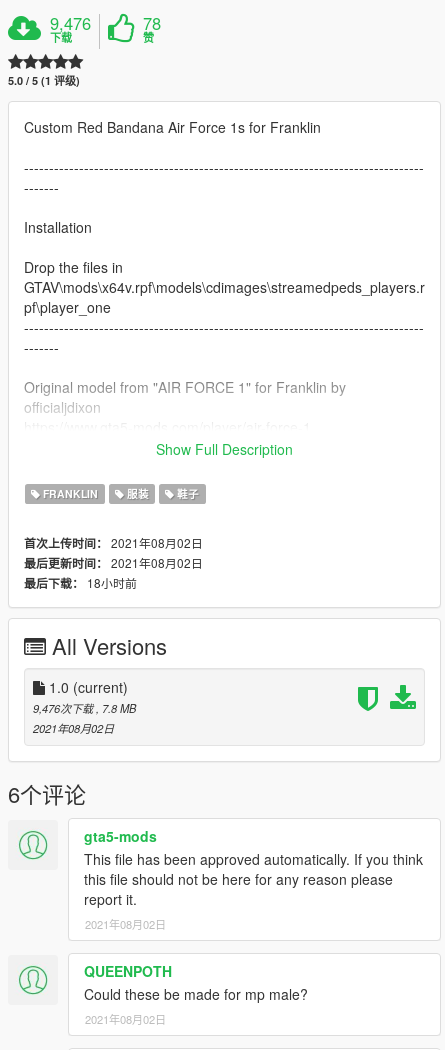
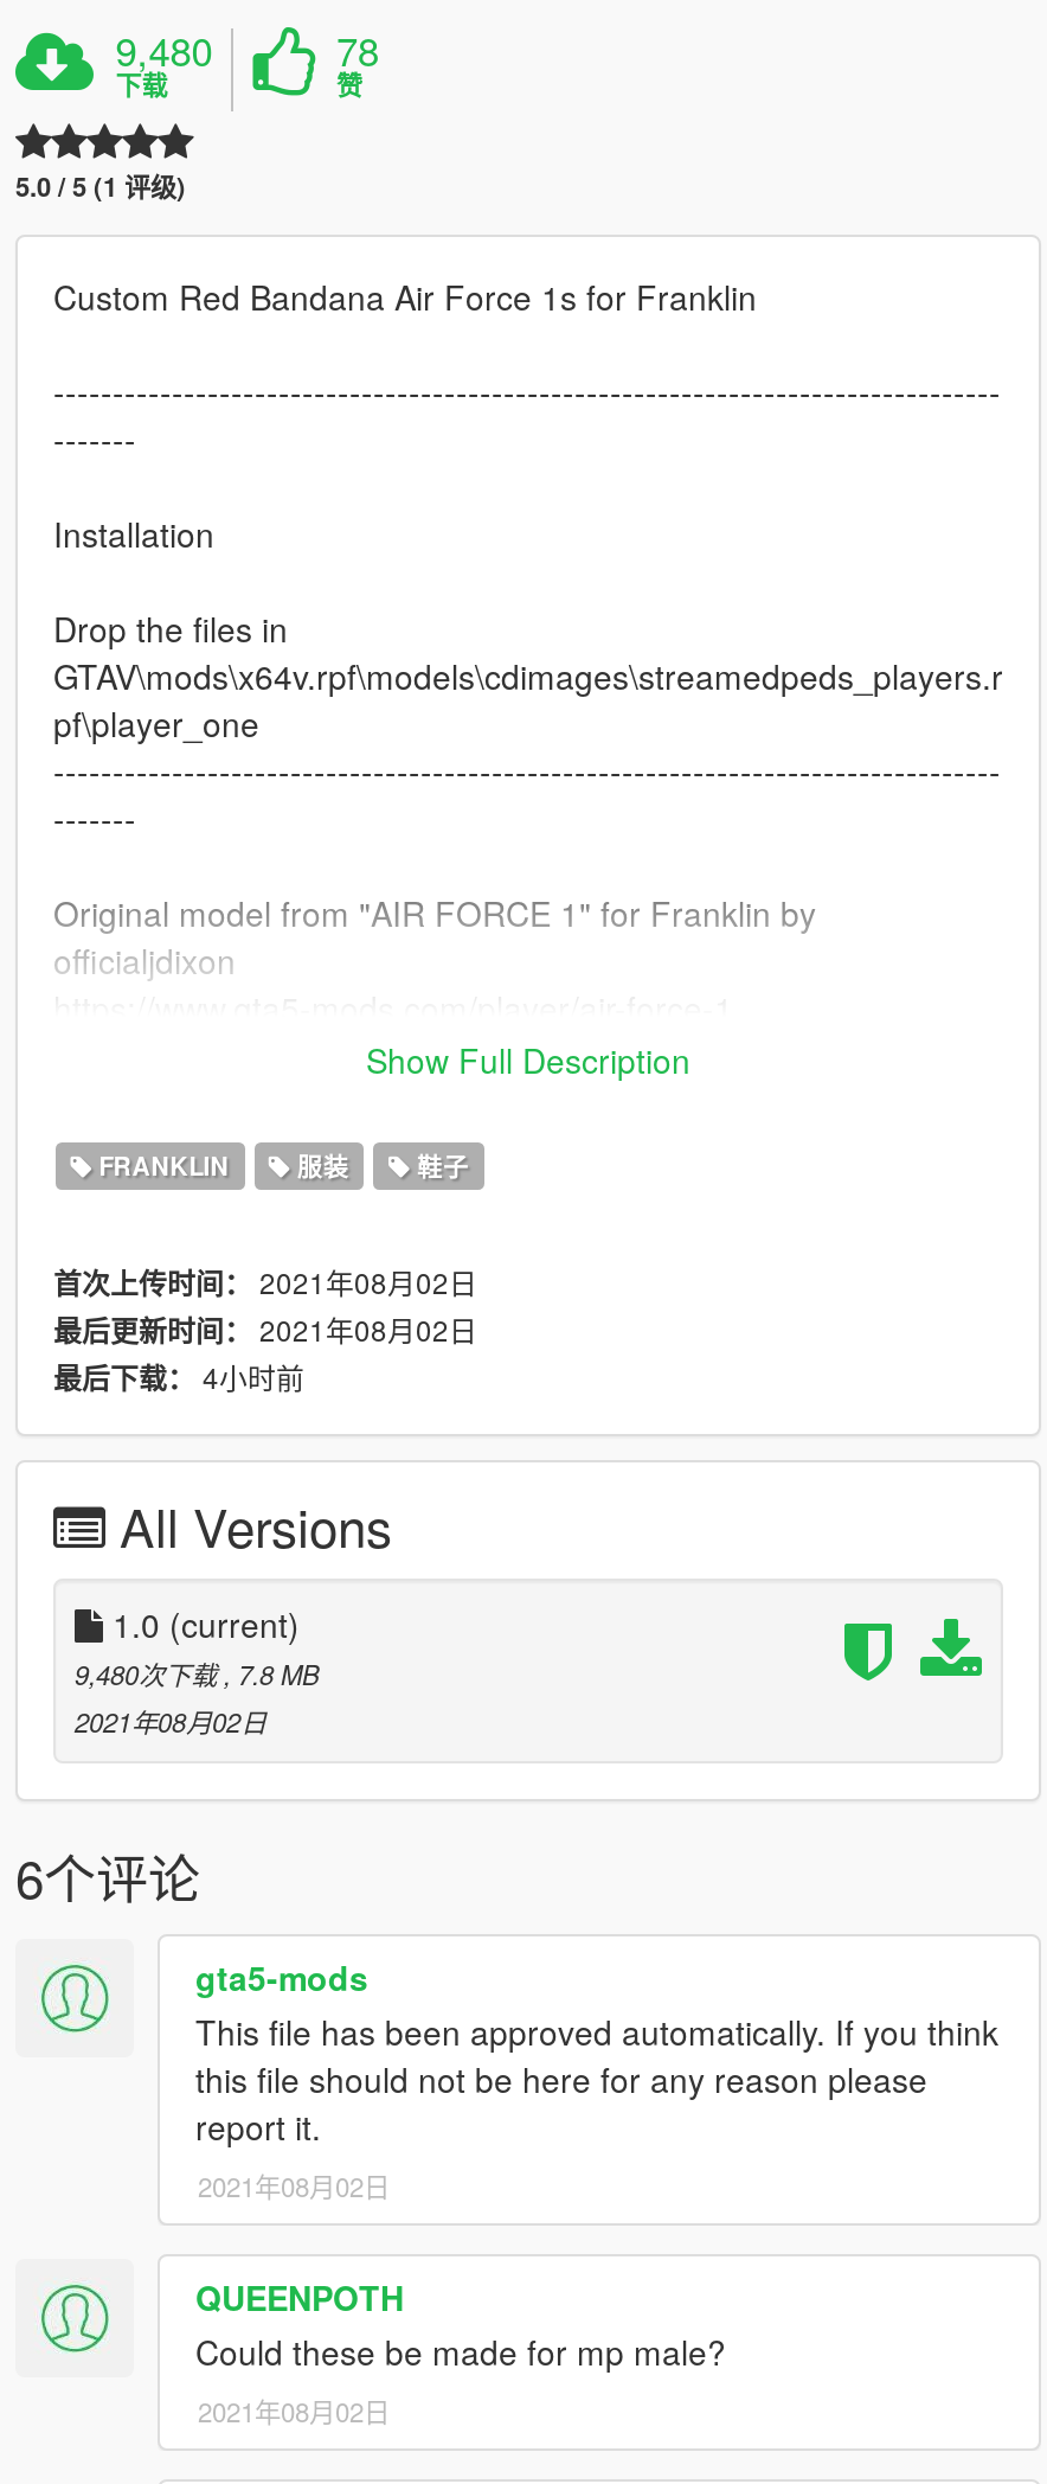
[50,11,91,35] 9,476 -> [115,22,212,78] 9,480
[24,574,137,592] 最后下载：18小时前 -> [53,1356,304,1399] 最后下载：4小时前
[33,700,136,716] 9,476次下载, 7.8 MB -> [75,1655,319,1693] 9,480次下载, 7.8 MB

